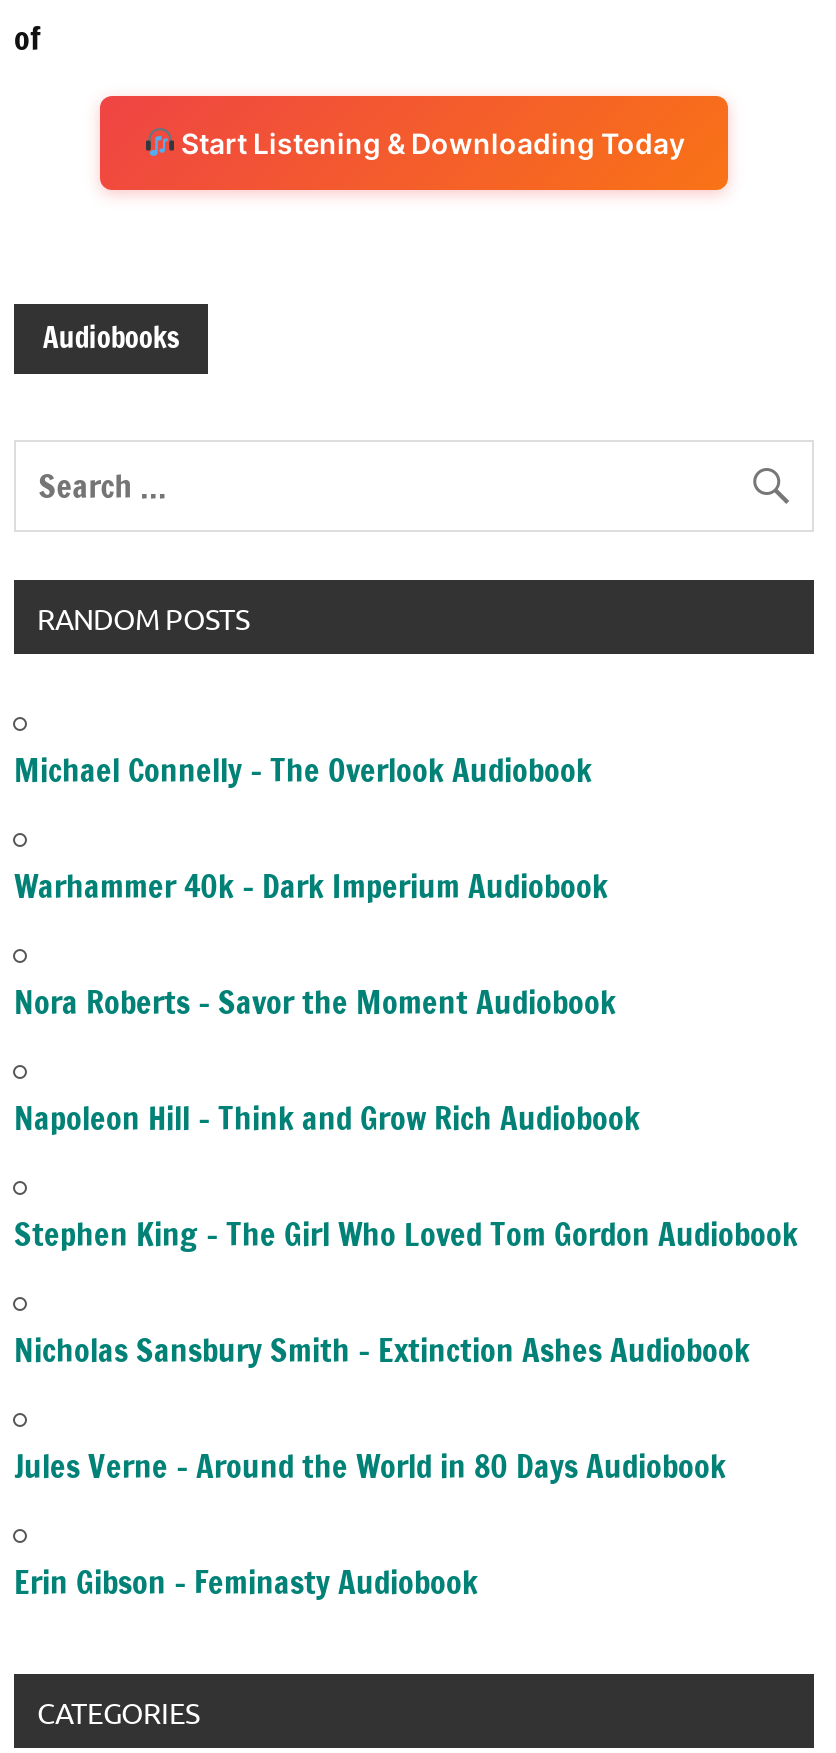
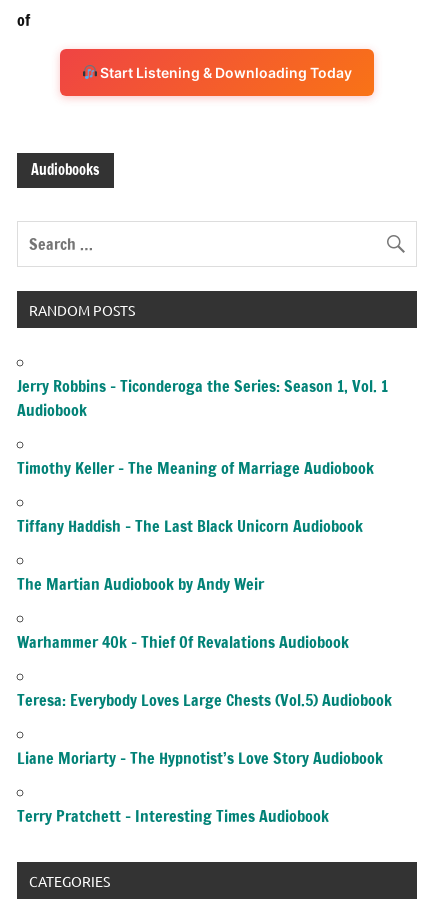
[14,748,592,792] Michael Connelly – The Overlook Audiobook -> [17,375,388,421] Jerry Robbins – Ticonderoga the Series: Season 1, Vol. 1 | Audiobook
[14,864,608,908] Warhammer 40k – Dark Imperium Audiobook -> [17,457,374,479] Timothy Keller – The Meaning of Marriage Audiobook
[14,980,616,1024] Nora Roberts – Savor the Moment Audiobook -> [17,515,363,537] Tiffany Haddish – The Last Black Unicorn Audiobook
[14,1096,640,1140] Napoleon Hill – Think and Grow Rich Audiobook -> [17,573,264,595] The Martian Audiobook by Andy Weir
[14,1212,798,1256] Stephen King – The Girl Who Loved Tom Gordon Audiobook -> [17,631,349,653] Warhammer 40k – Thief Of Revalations Audiobook
[14,1328,750,1372] Nicholas Sansbury Smith – Extinction Ashes Audiobook -> [17,689,392,711] Teresa: Everybody Loves Large Chests (Vol.5) Audiobook
[14,1444,726,1488] Jules Verne – Around the World in 80 Days Audiobook -> [17,747,383,769] Liane Moriarty – The Hypnotist’s Love Story Audiobook
[14,1560,478,1604] Erin Gibson – Feminasty Audiobook -> [17,805,329,827] Terry Pratchett – Interesting Times Audiobook

